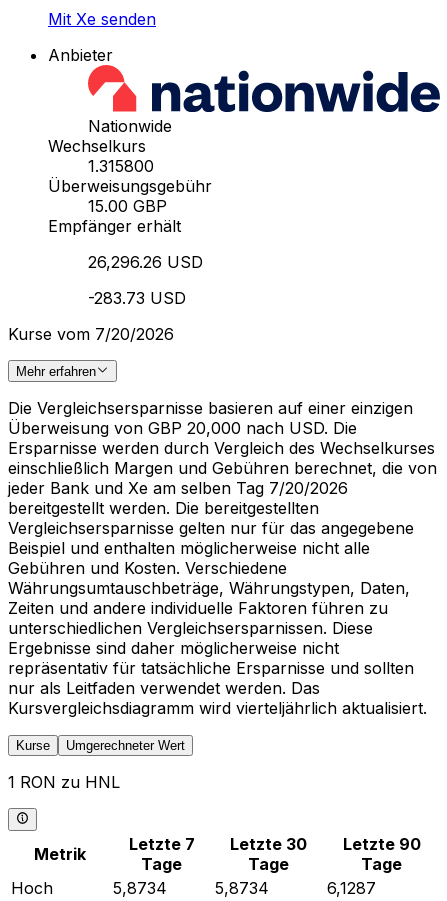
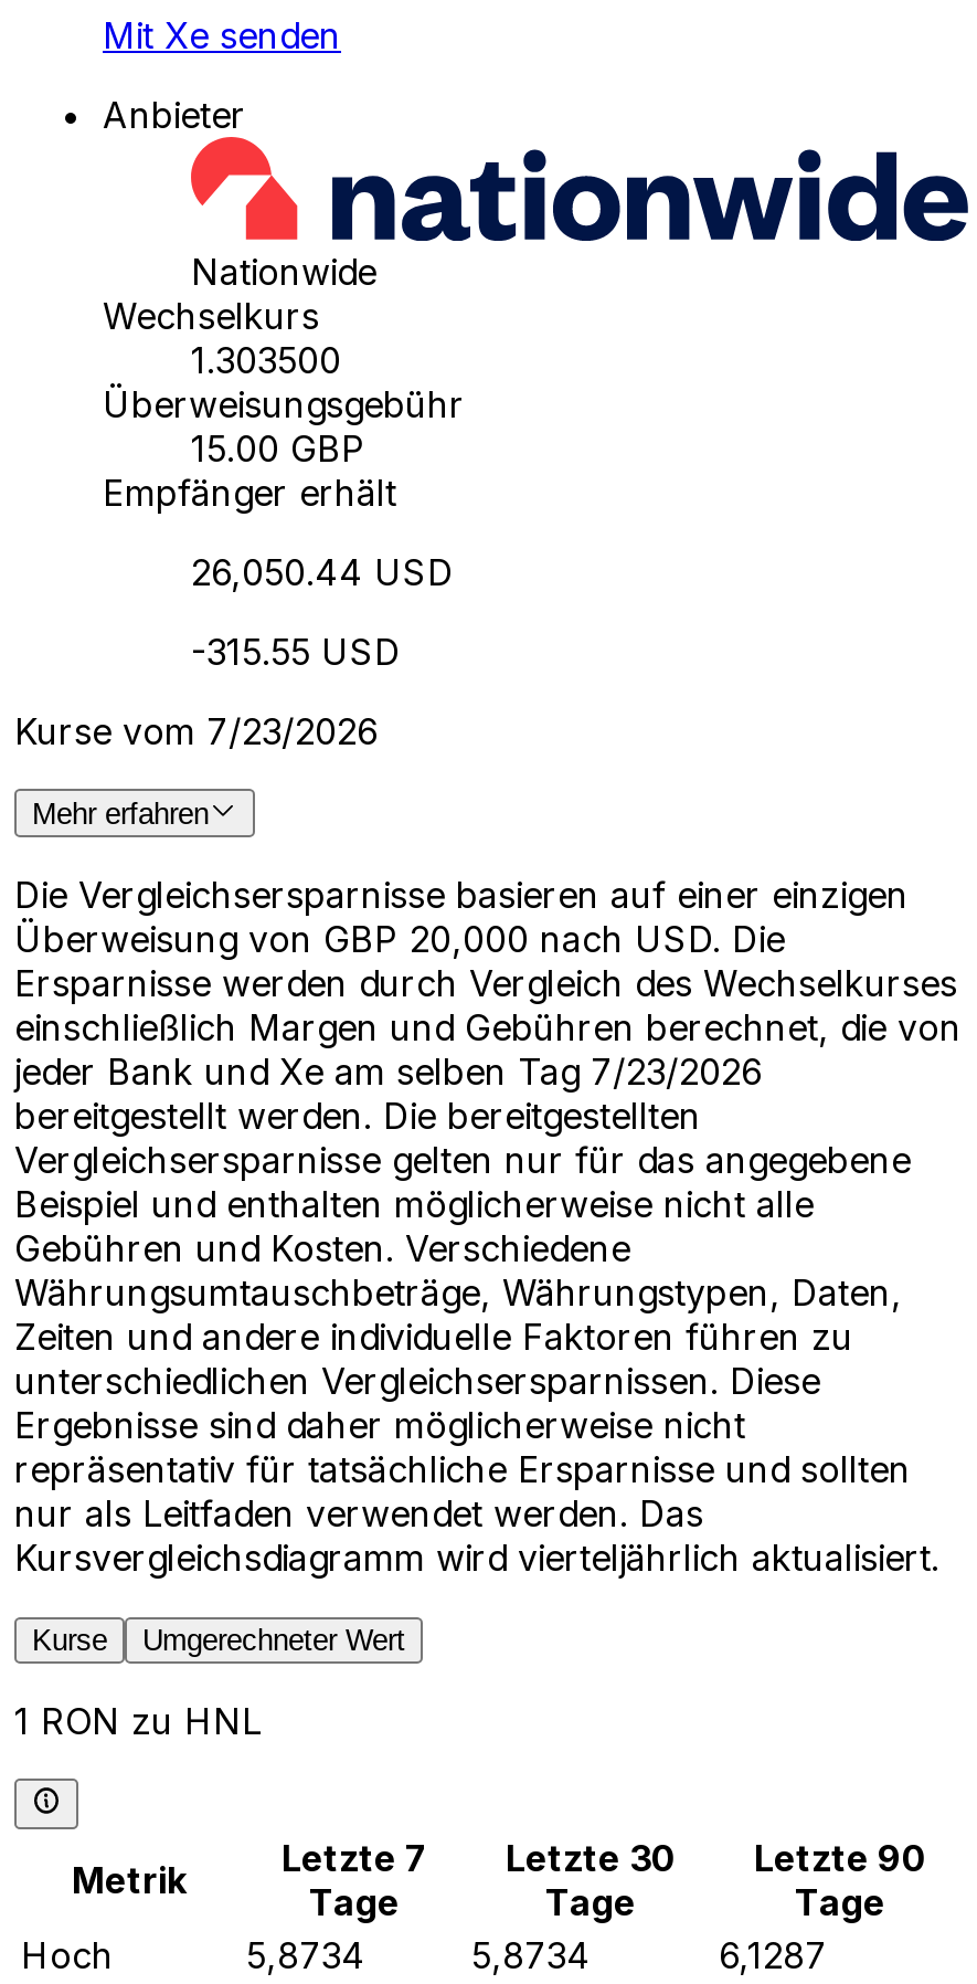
[88,156,154,176] 1.315800 -> [191,338,341,382] 1.303500
[88,252,203,272] 26,296.26 USD -> [191,550,454,594] 26,050.44 USD
[88,288,186,308] -283.73 USD -> [191,630,401,674] -315.55 USD
[8,324,174,344] Kurse vom 7/20/2026 -> [14,709,379,753] Kurse vom 7/23/2026
[8,478,348,498] jeder Bank und Xe am selben Tag 7/20/2026 -> [14,1050,763,1094] jeder Bank und Xe am selben Tag 7/23/2026

